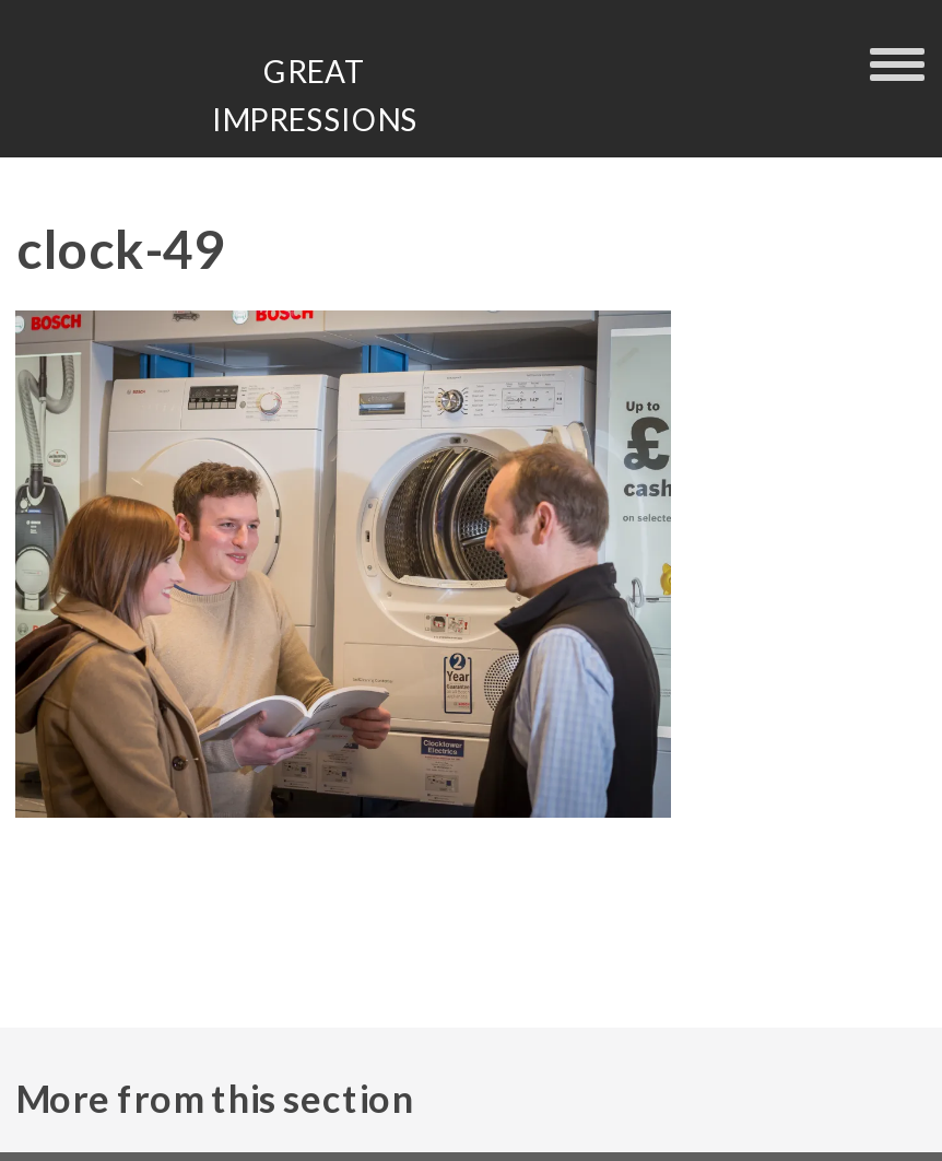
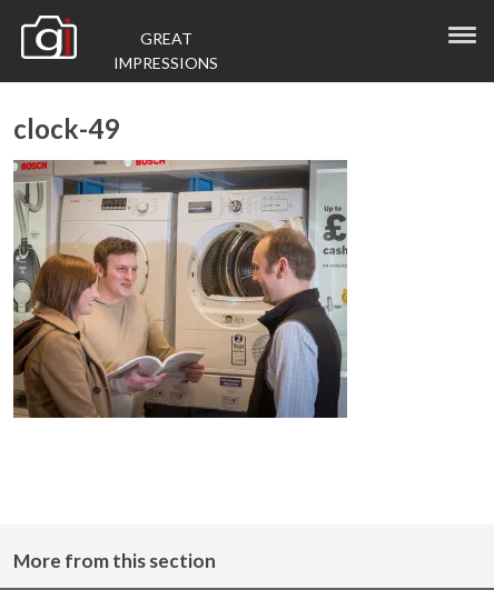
none -> [20,14,78,60] [image]

